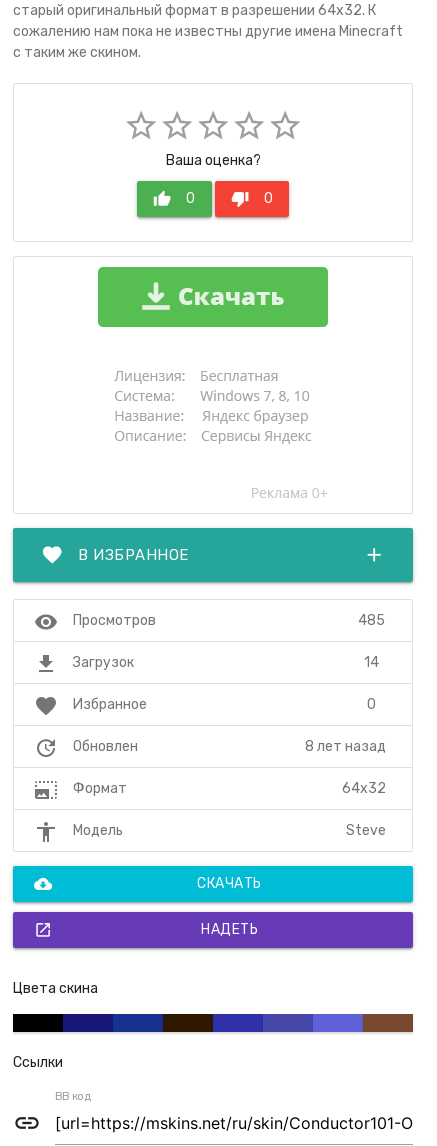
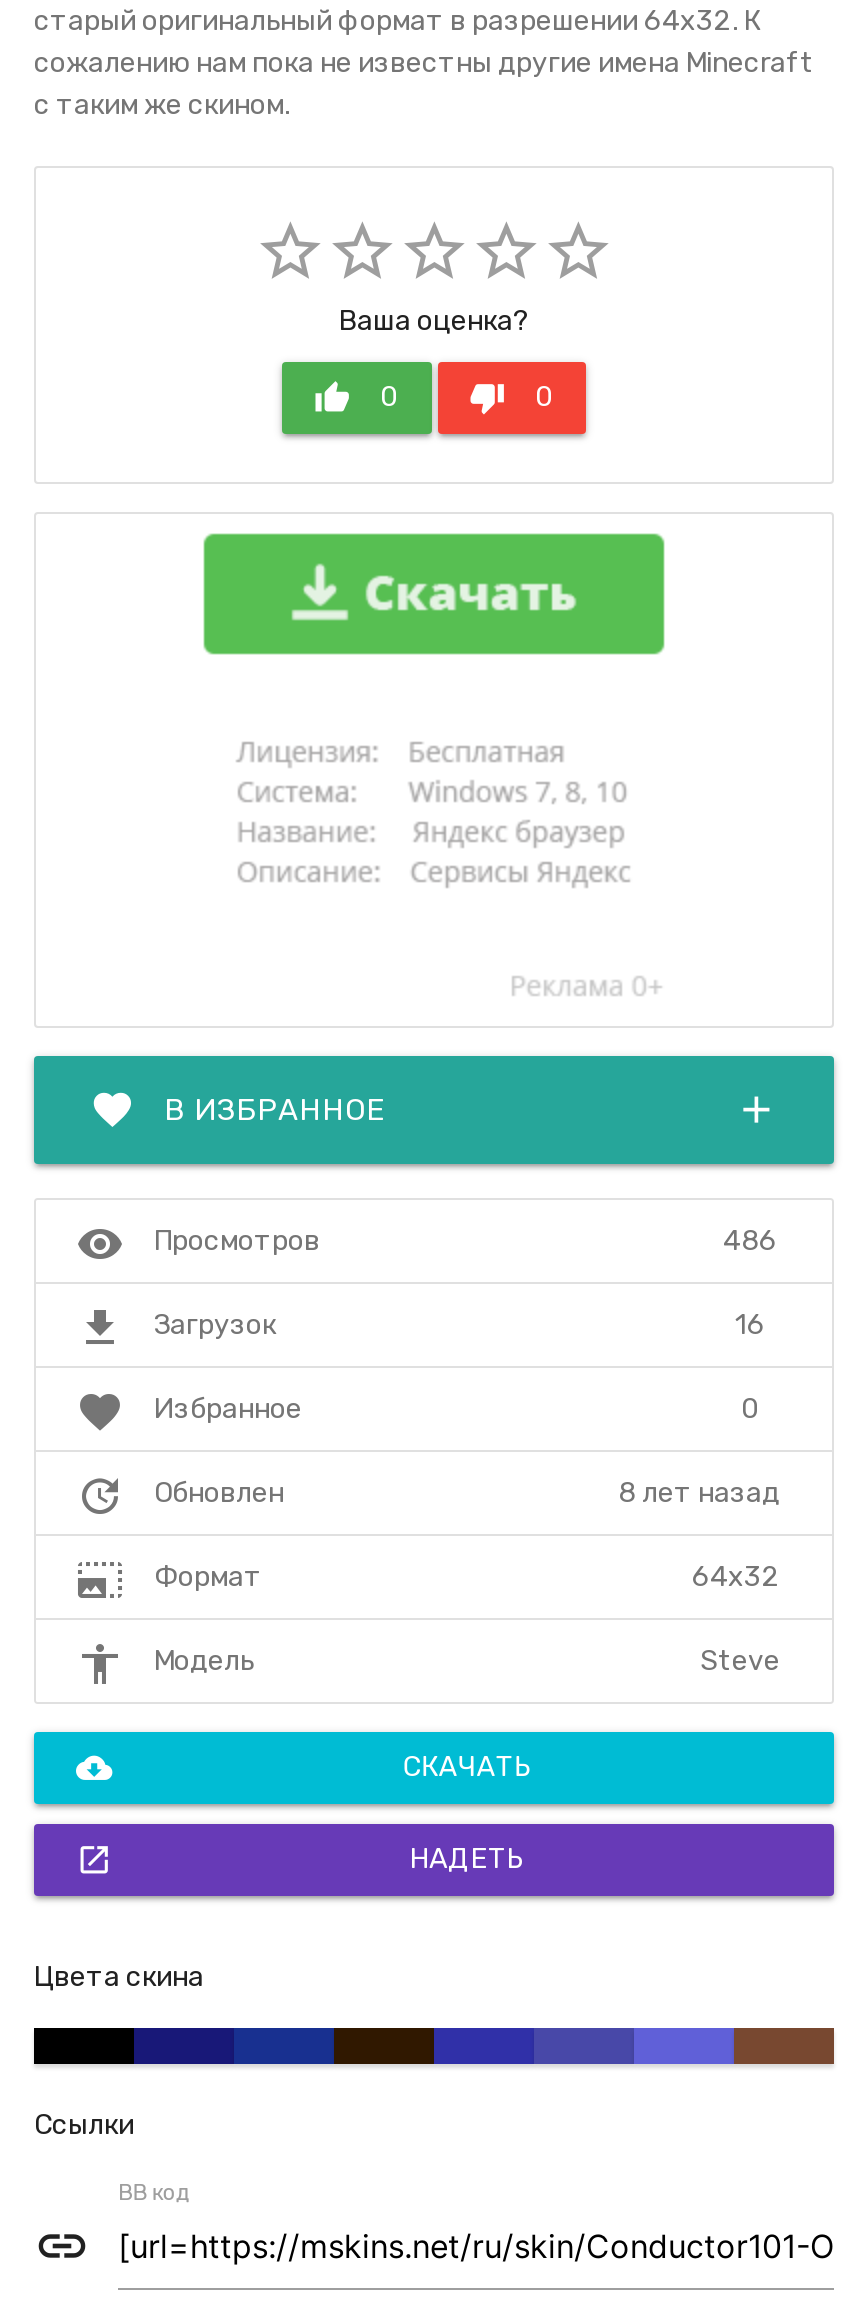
[357,611,384,628] 485 -> [723,1223,777,1257] 486
[363,653,378,670] 14 -> [735,1307,765,1341] 16

